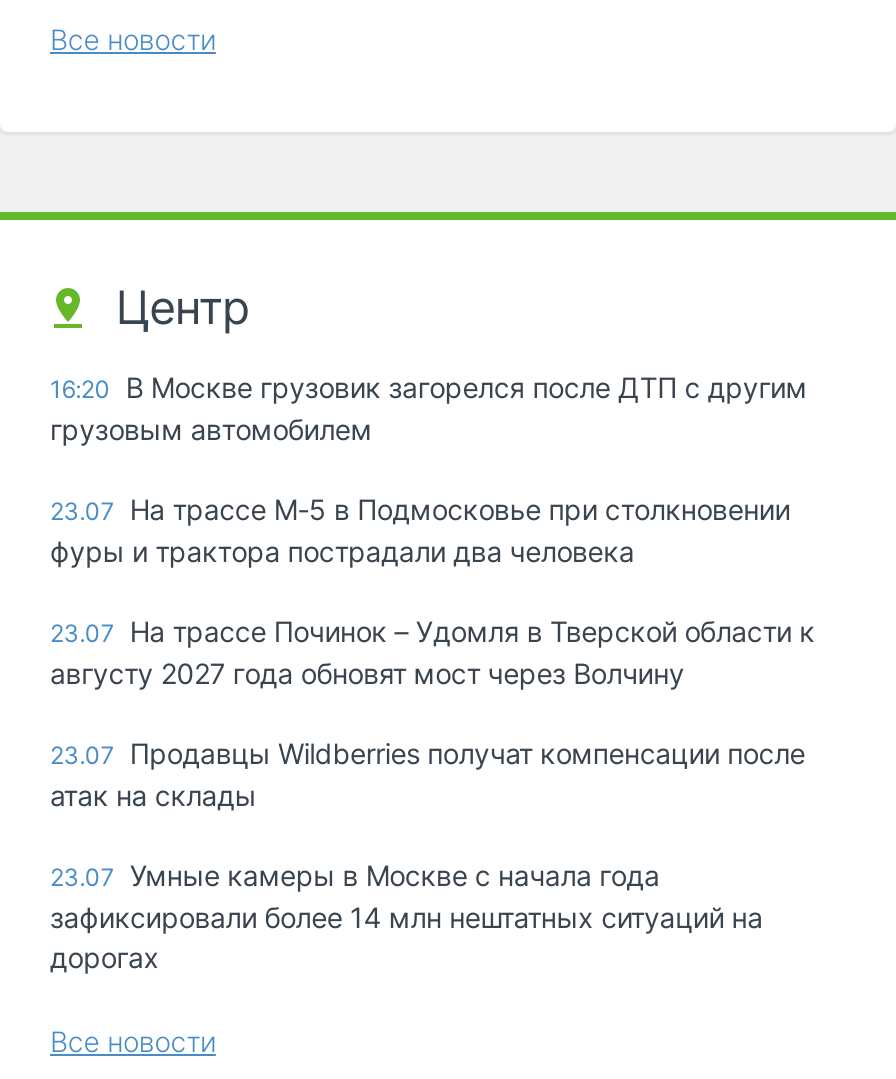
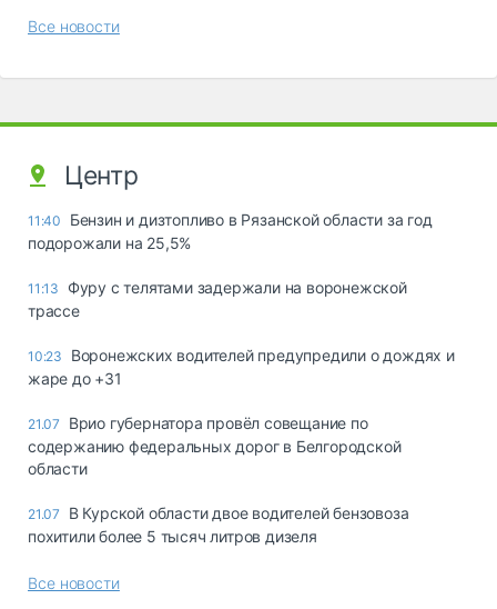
[50,370,807,446] 16:20 В Москве грузовик загорелся после ДТП с другим | грузовым автомобилем -> [28,210,432,252] 11:40 Бензин и дизтопливо в Рязанской области за год | подорожали на 25,5%
[50,492,790,568] 23.07 На трассе М-5 в Подмосковье при столкновении | фуры и трактора пострадали два человека -> [28,278,407,320] 11:13 Фуру с телятами задержали на воронежской | трассе
[50,614,815,690] 23.07 На трассе Починок – Удомля в Тверской области к | августу 2027 года обновят мост через Волчину -> [28,346,455,388] 10:23 Воронежских водителей предупредили о дождях и | жаре до +31
[50,736,805,812] 23.07 Продавцы Wildberries получат компенсации после | атак на склады -> [28,414,401,478] 21.07 Врио губернатора провёл совещание по | содержанию федеральных дорог в Белгородской | области
[50,858,763,974] 23.07 Умные камеры в Москве с начала года | зафиксировали более 14 млн нештатных ситуаций на | дорогах -> [28,504,409,546] 21.07 В Курской области двое водителей бензовоза | похитили более 5 тысяч литров дизеля

